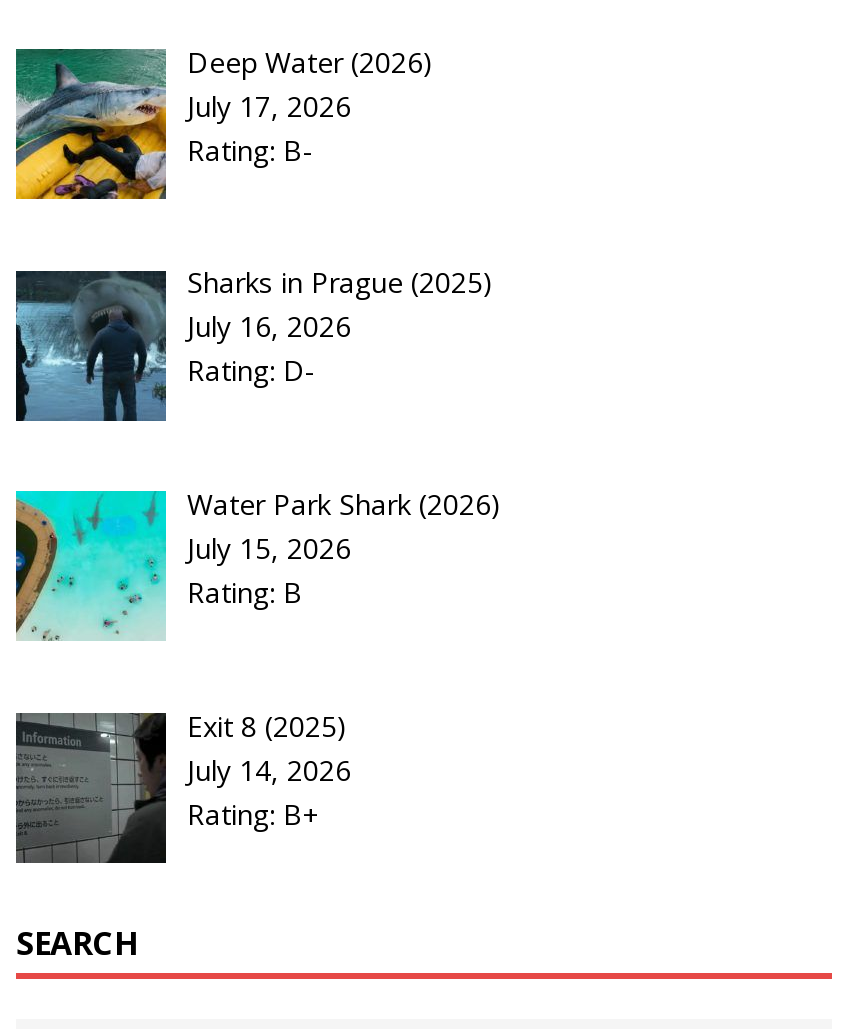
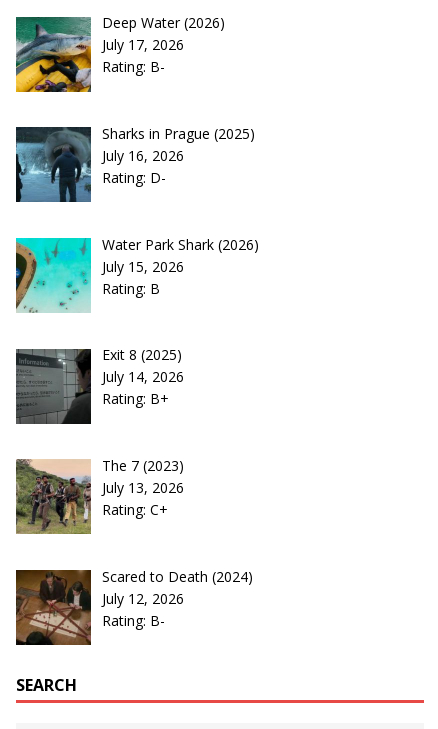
none -> [15,456,183,535] [image] | The 7 (2023) | July 13, 2026 | Rating: C+
none -> [16,567,252,646] [image] | Scared to Death (2024) | July 12, 2026 | Rating: B-

